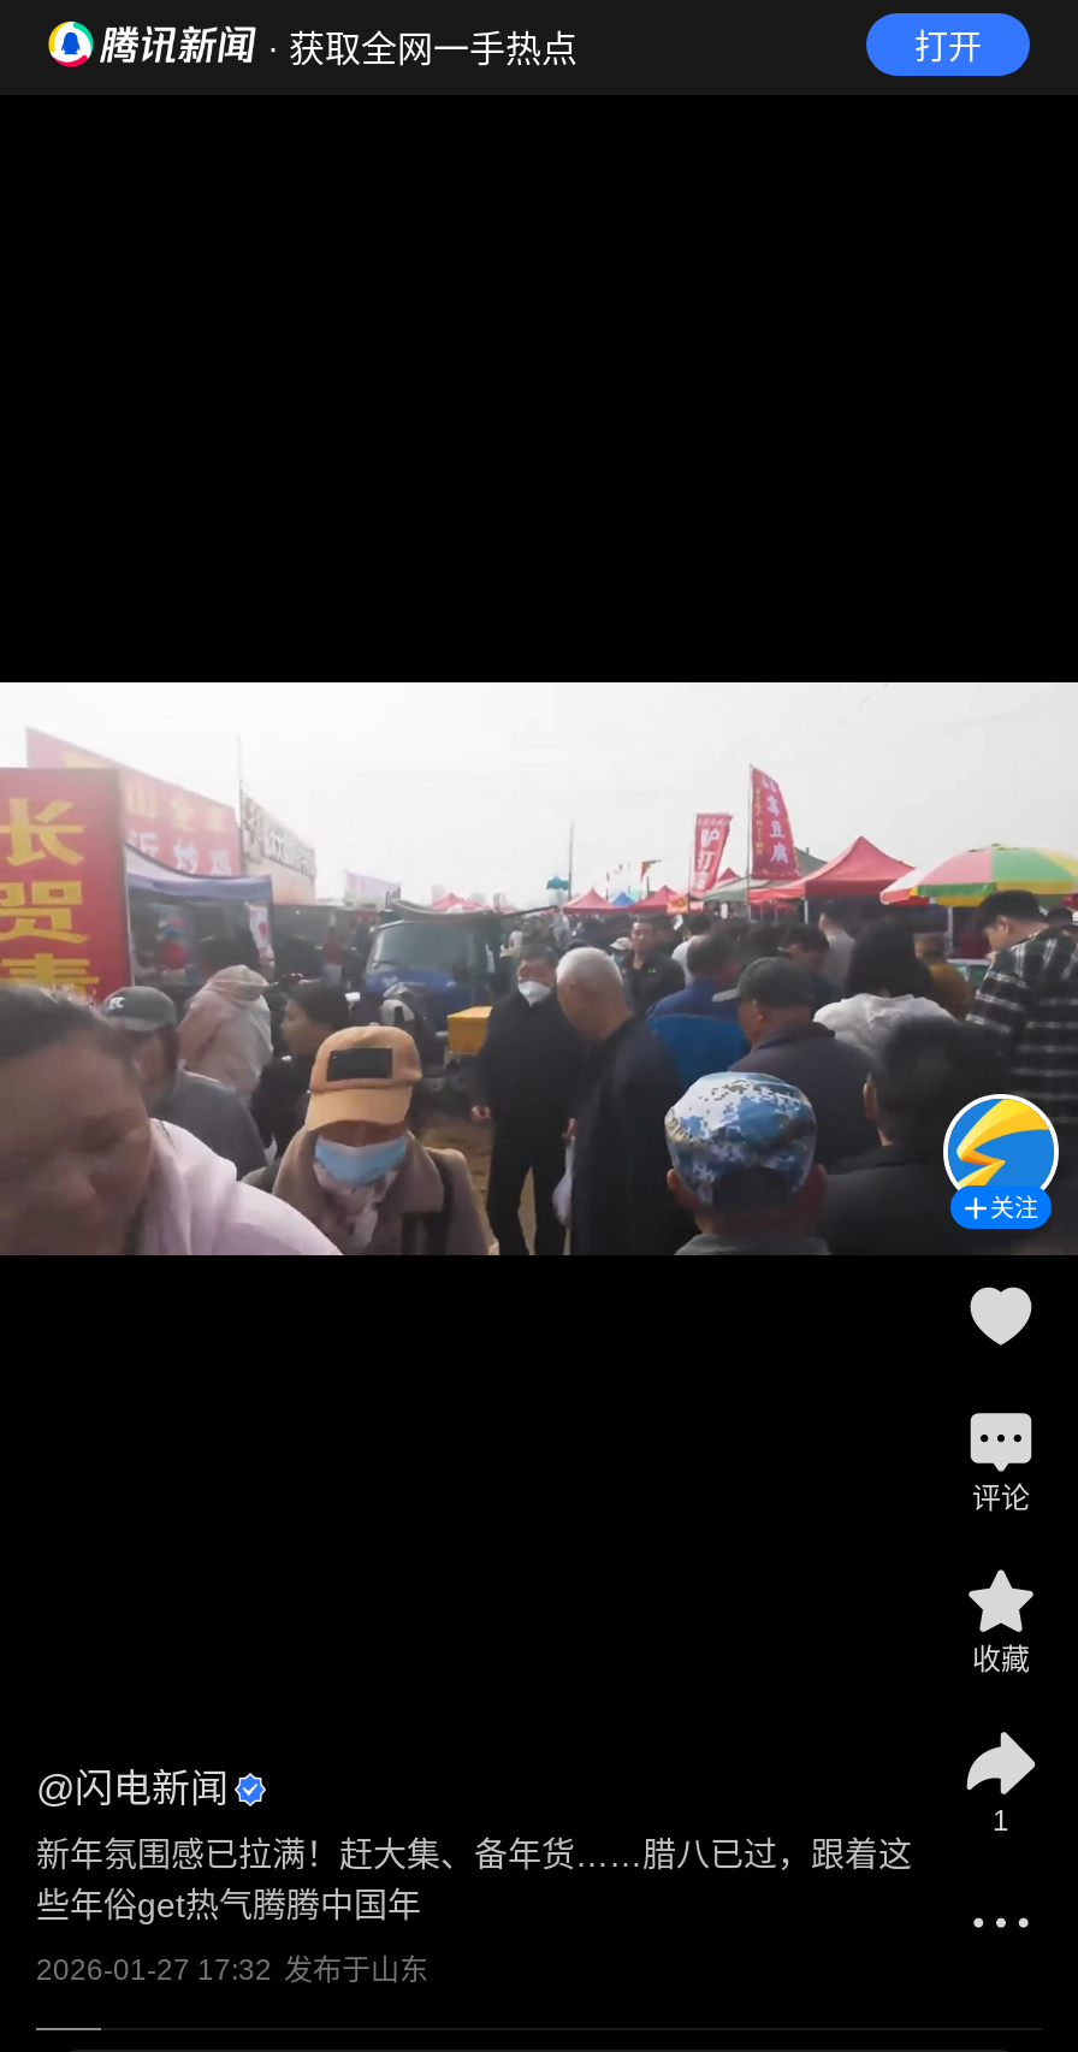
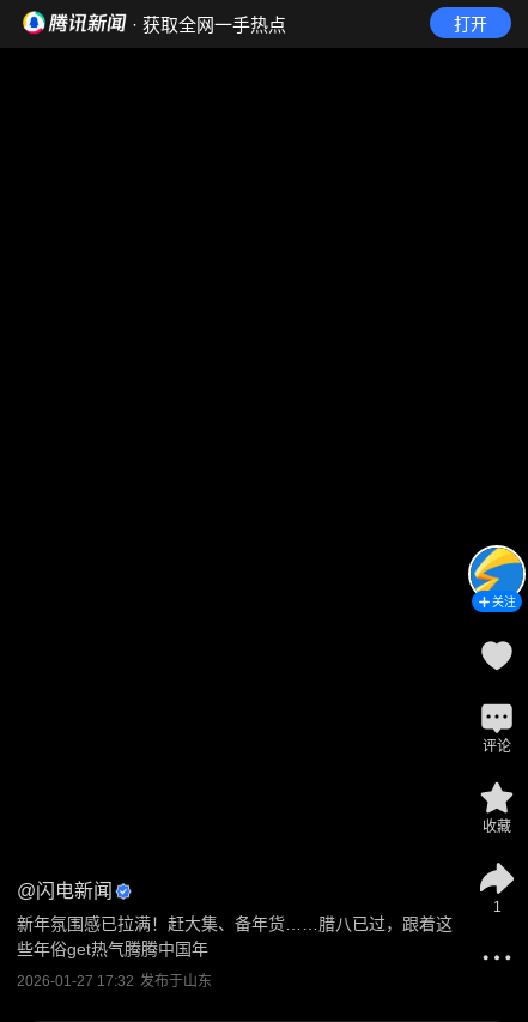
[7,680,1071,1258] [image] -> none

